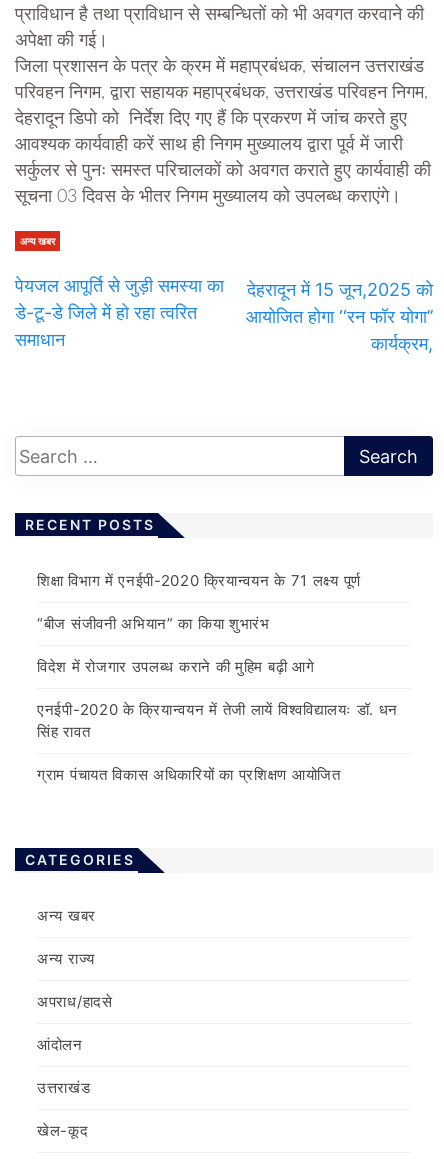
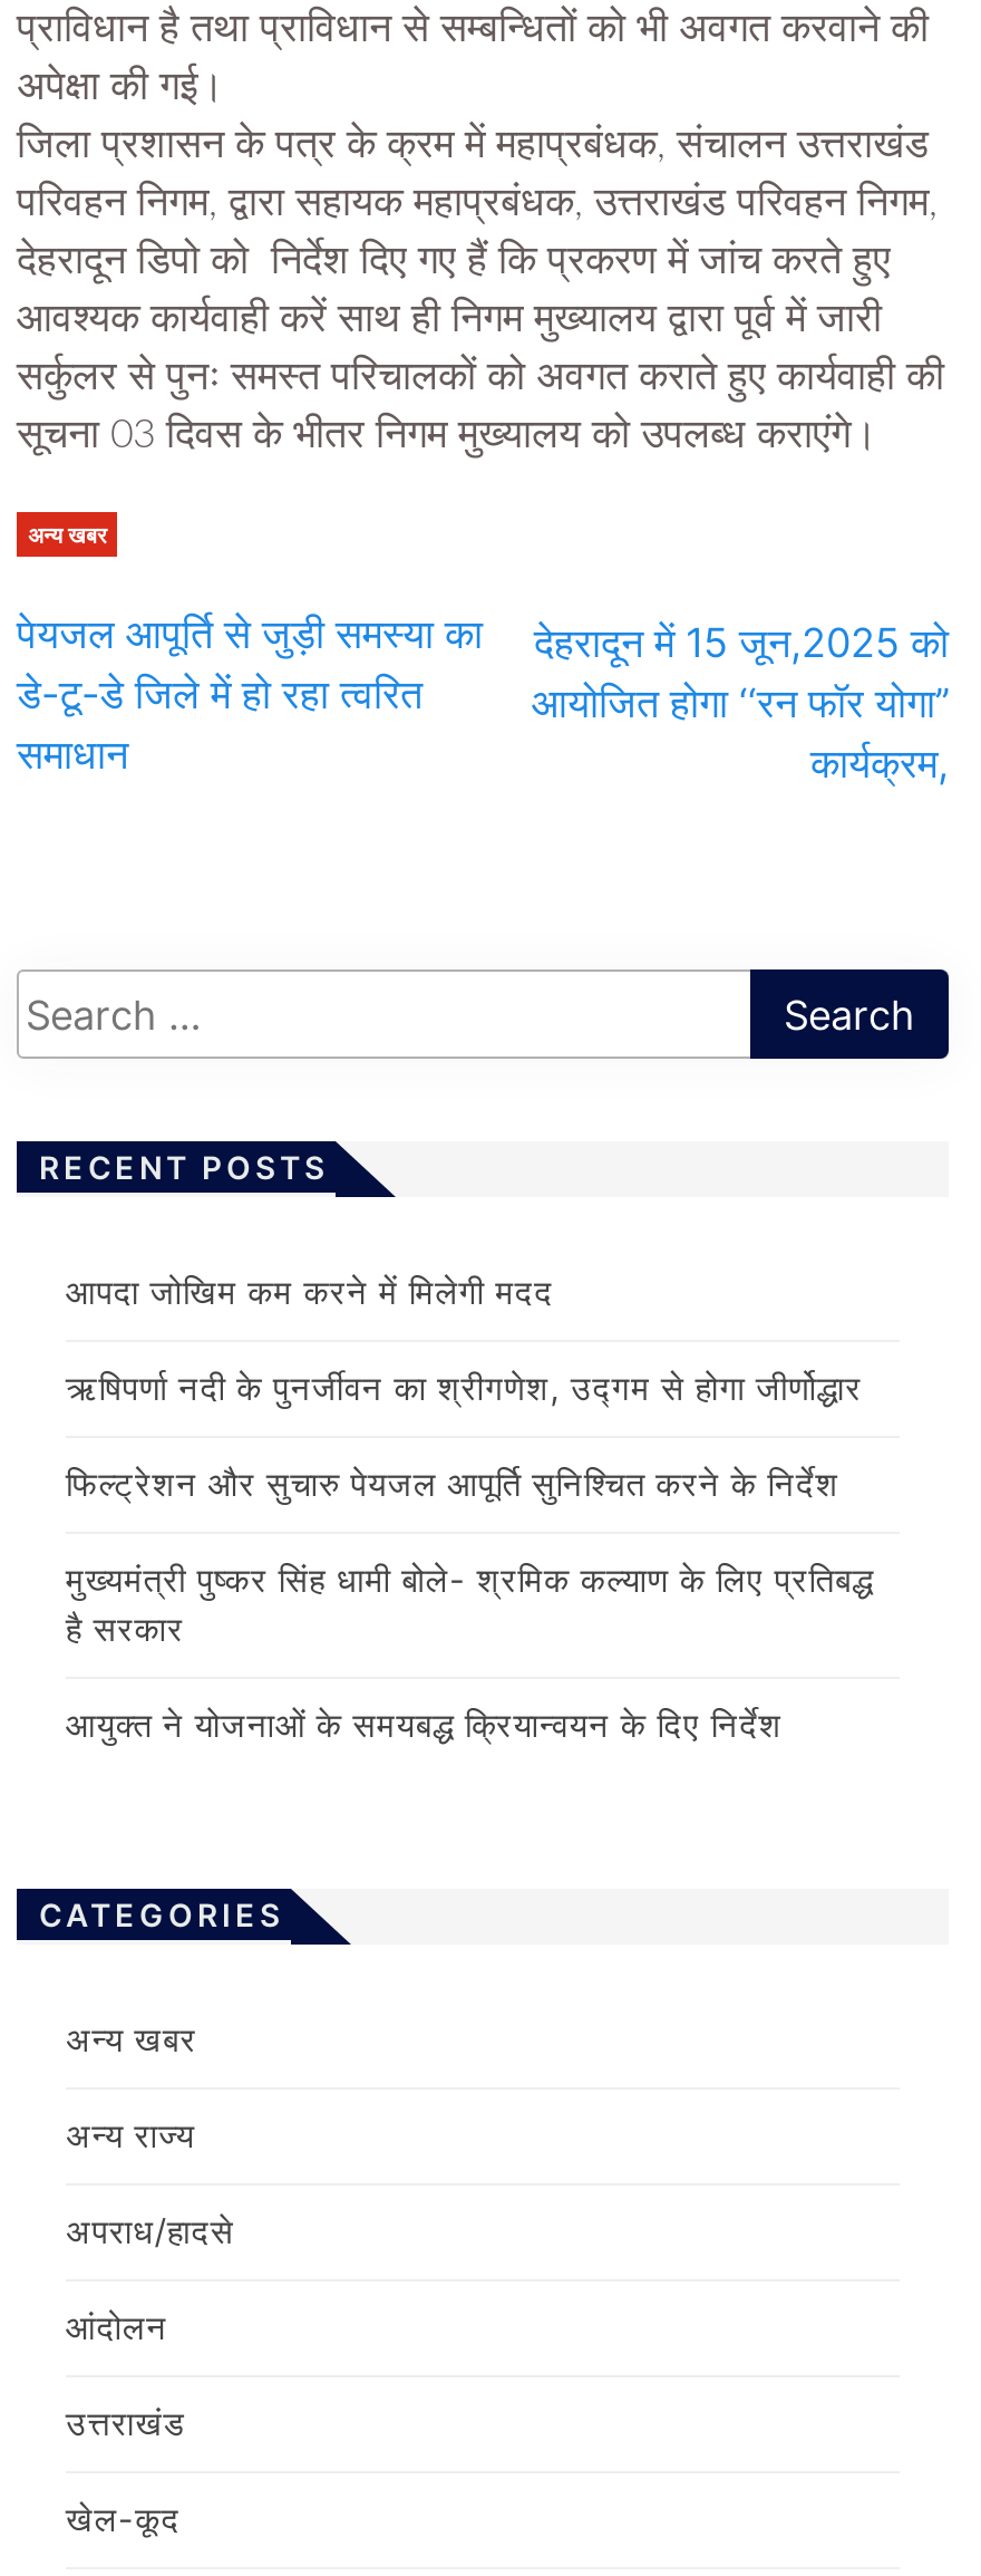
[37,571,361,590] शिक्षा विभाग में एनईपी-2020 क्रियान्वयन के 71 लक्ष्य पूर्ण -> [66,1271,554,1314] आपदा जोखिम कम करने में मिलेगी मदद
[37,614,270,633] “बीज संजीवनी अभियान” का किया शुभारंभ -> [66,1367,862,1409] ऋषिपर्णा नदी के पुनर्जीवन का श्रीगणेश, उद्गम से होगा जीर्णोद्धार
[37,657,314,676] विदेश में रोजगार उपलब्ध कराने की मुहिम बढ़ी आगे -> [66,1463,839,1505] फिल्ट्रेशन और सुचारु पेयजल आपूर्ति सुनिश्चित करने के निर्देश
[37,700,398,741] एनईपी-2020 के क्रियान्वयन में तेजी लायें विश्वविद्यालयः डॉ. धन | सिंह रावत -> [66,1559,874,1650] मुख्यमंत्री पुष्कर सिंह धामी बोले- श्रमिक कल्याण के लिए प्रतिबद्ध | है सरकार
[37,765,341,784] ग्राम पंचायत विकास अधिकारियों का प्रशिक्षण आयोजित -> [66,1704,783,1746] आयुक्त ने योजनाओं के समयबद्ध क्रियान्वयन के दिए निर्देश

